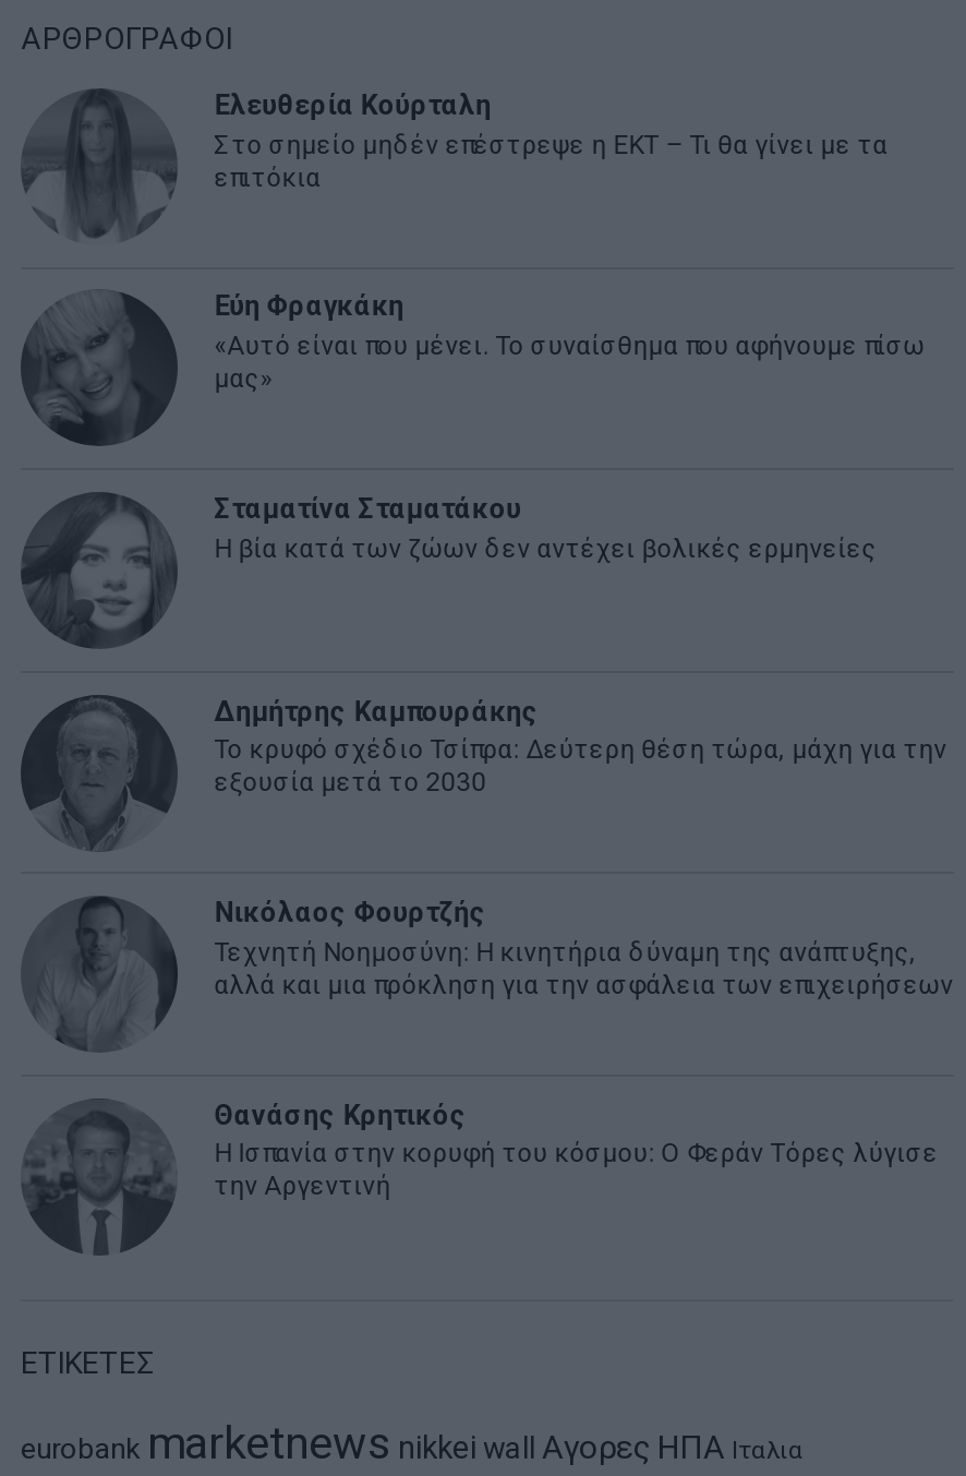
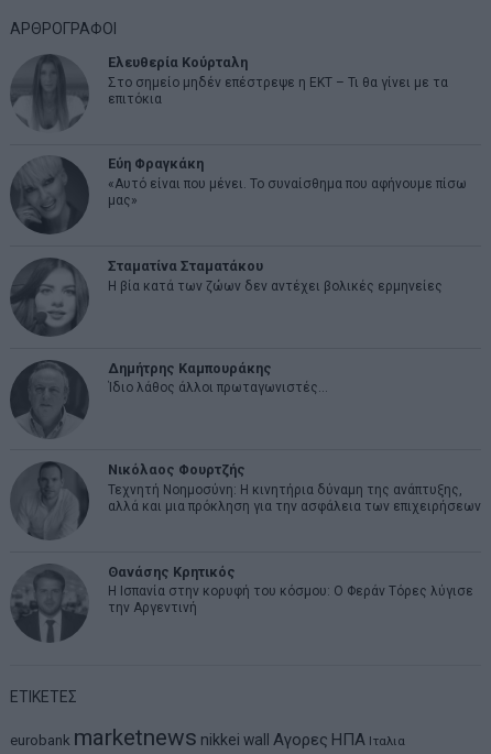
[214,735,947,798] Το κρυφό σχέδιο Τσίπρα: Δεύτερη θέση τώρα, μάχη για την | εξουσία μετά το 2030 -> [108,380,328,395] Ίδιο λάθος άλλοι πρωταγωνιστές…

